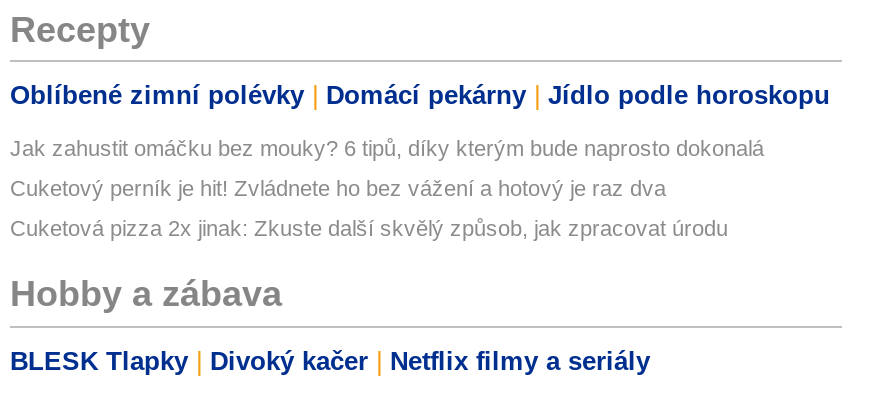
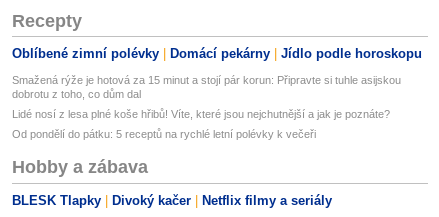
[10,136,764,160] Jak zahustit omáčku bez mouky? 6 tipů, díky kterým bude naprosto dokonalá -> [12,74,401,100] Smažená rýže je hotová za 15 minut a stojí pár korun: Připravte si tuhle asijskou | dobrotu z toho, co dům dal
[10,176,666,200] Cuketový perník je hit! Zvládnete ho bez vážení a hotový je raz dva -> [12,108,390,120] Lidé nosí z lesa plné koše hřibů! Víte, které jsou nejchutnější a jak je poznáte?
[10,216,728,240] Cuketová pizza 2x jinak: Zkuste další skvělý způsob, jak zpracovat úrodu -> [12,128,316,140] Od pondělí do pátku: 5 receptů na rychlé letní polévky k večeři

